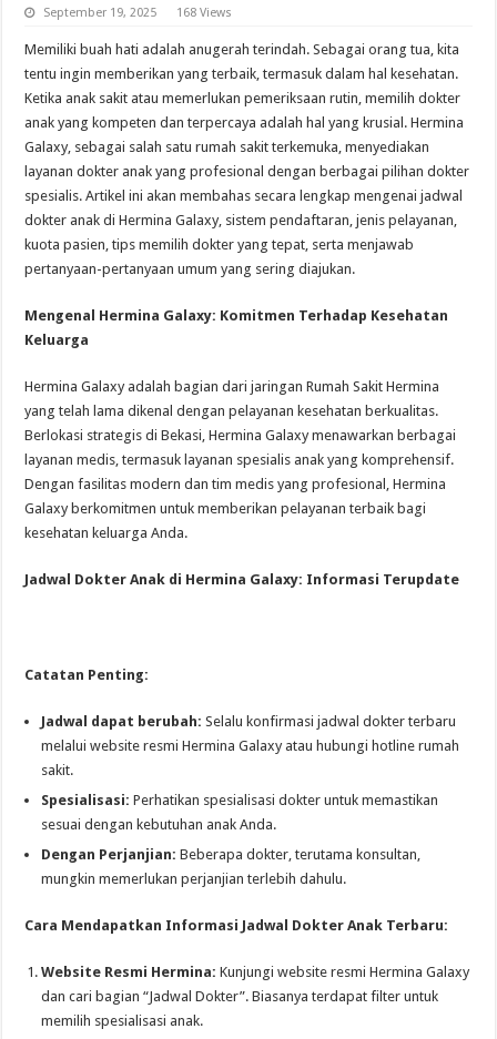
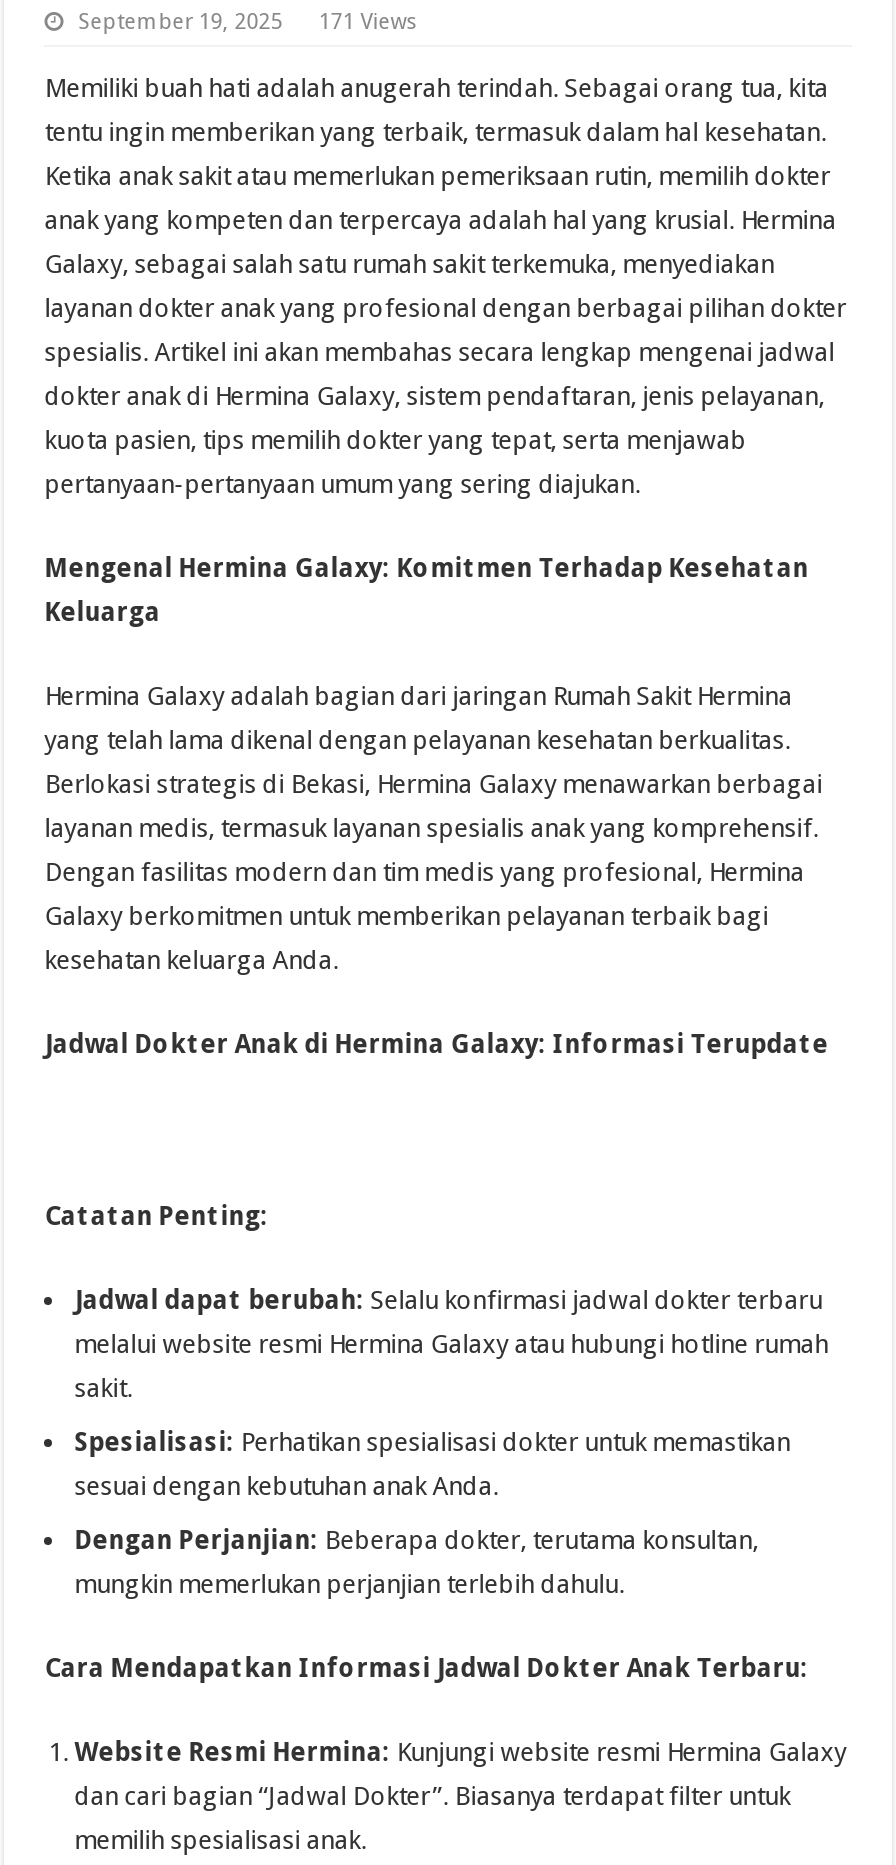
[43,6,232,20] September 19, 2025 168 Views -> [78,9,418,35] September 19, 2025 171 Views

